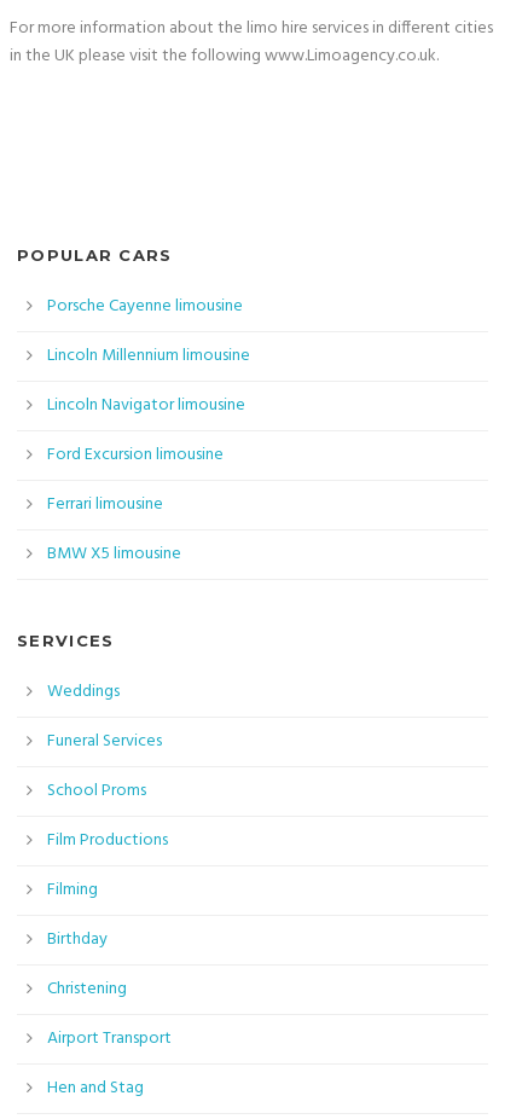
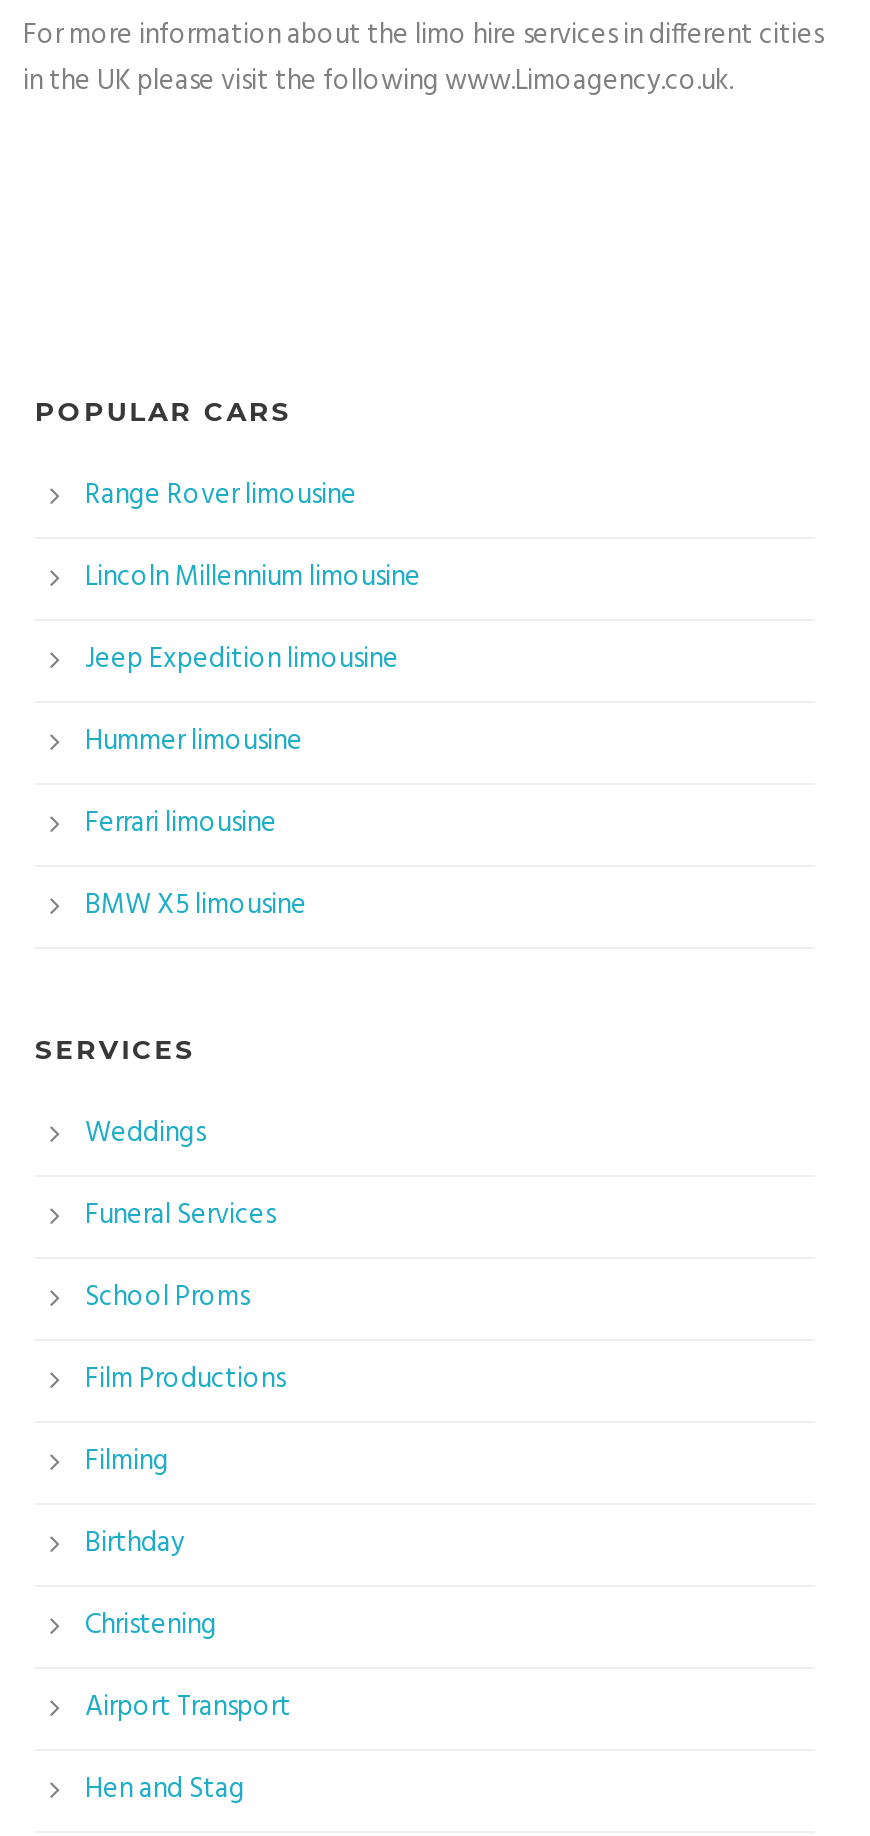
[47,293,243,321] Porsche Cayenne limousine -> [85,474,357,520] Range Rover limousine
[47,392,245,420] Lincoln Navigator limousine -> [85,638,399,684] Jeep Expedition limousine
[47,442,224,469] Ford Excursion limousine -> [85,720,303,766] Hummer limousine

